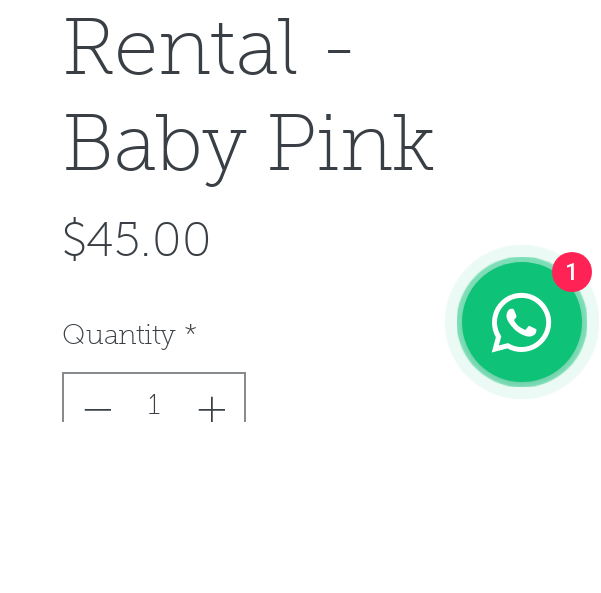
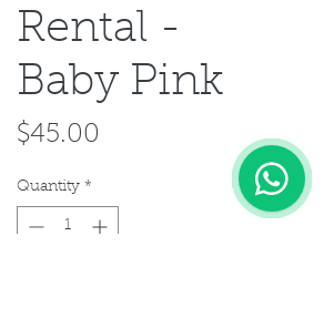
[565,258,579,286] 1 -> none

